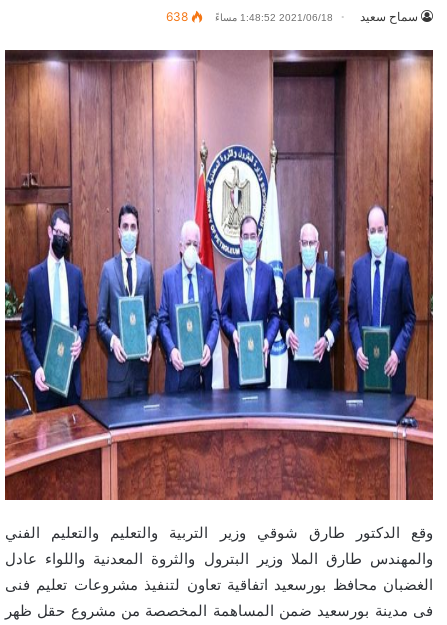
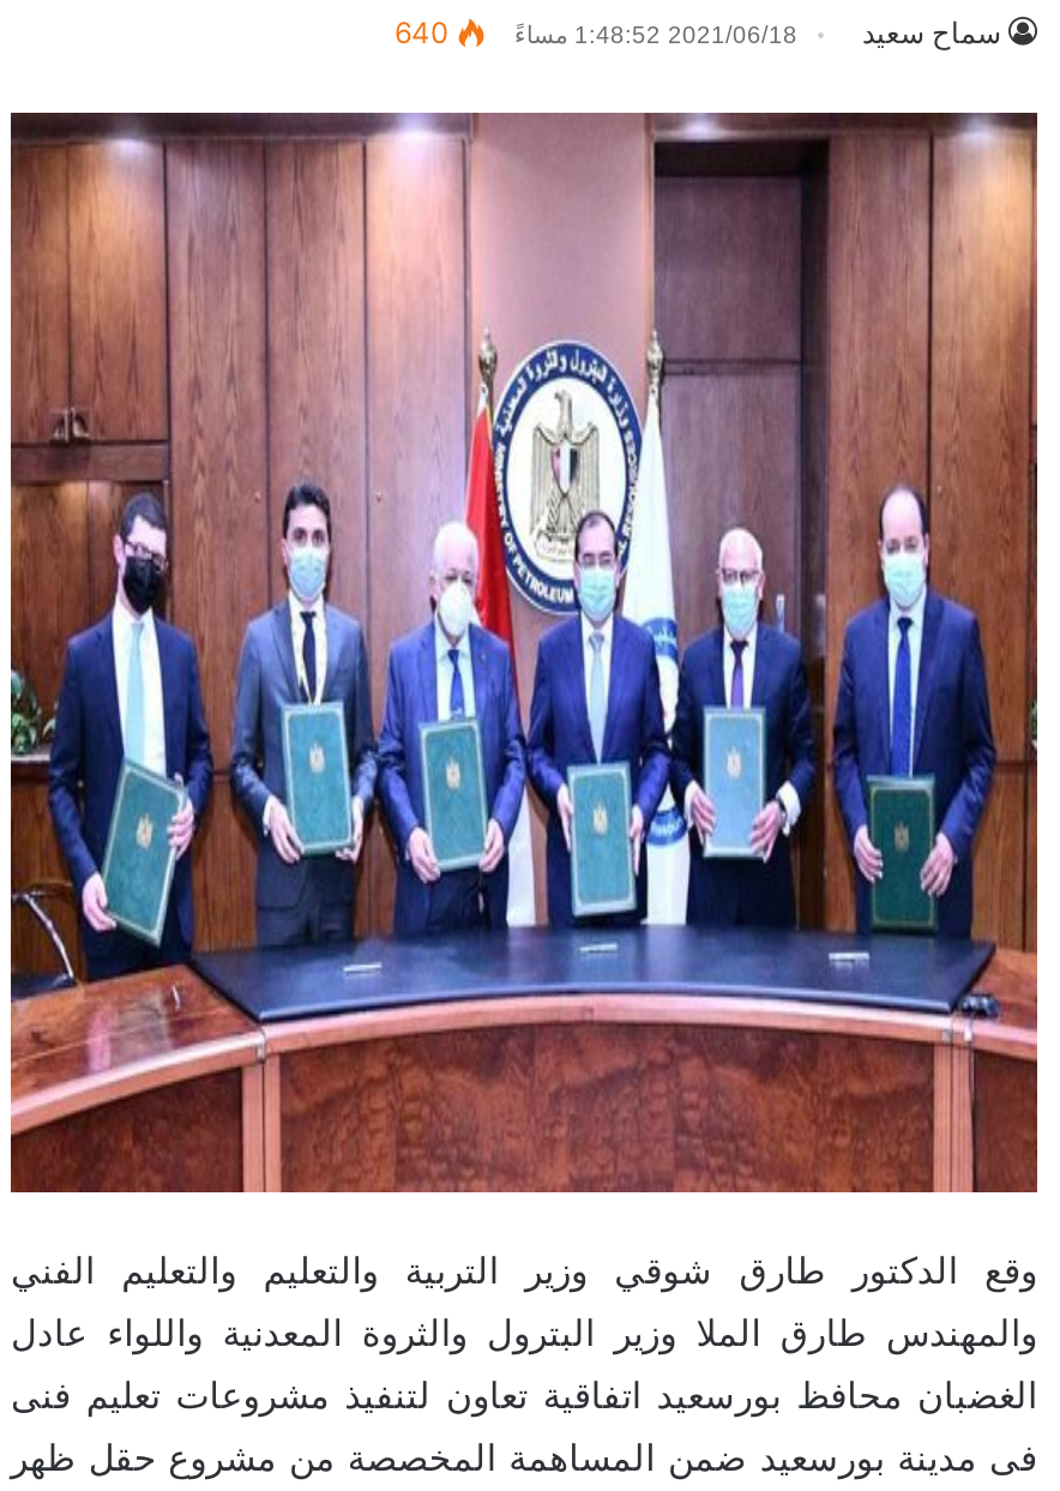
[166,9,188,24] 638 -> [395,14,450,50] 640

